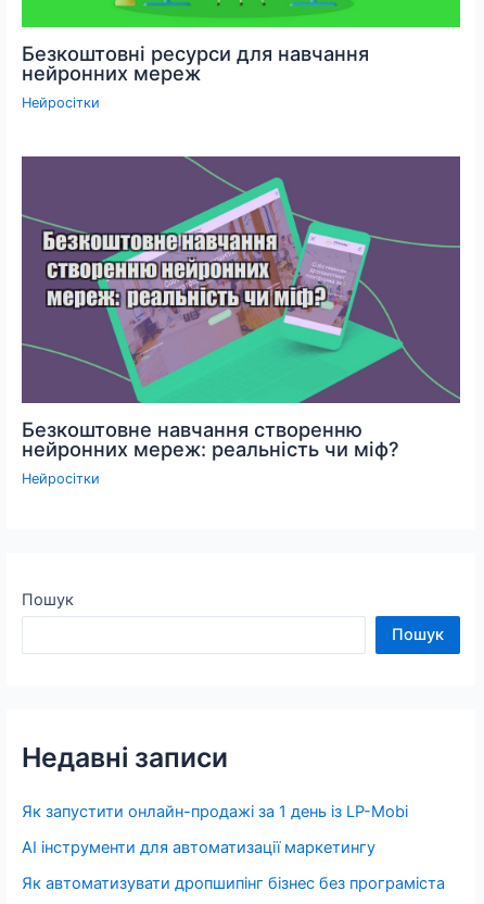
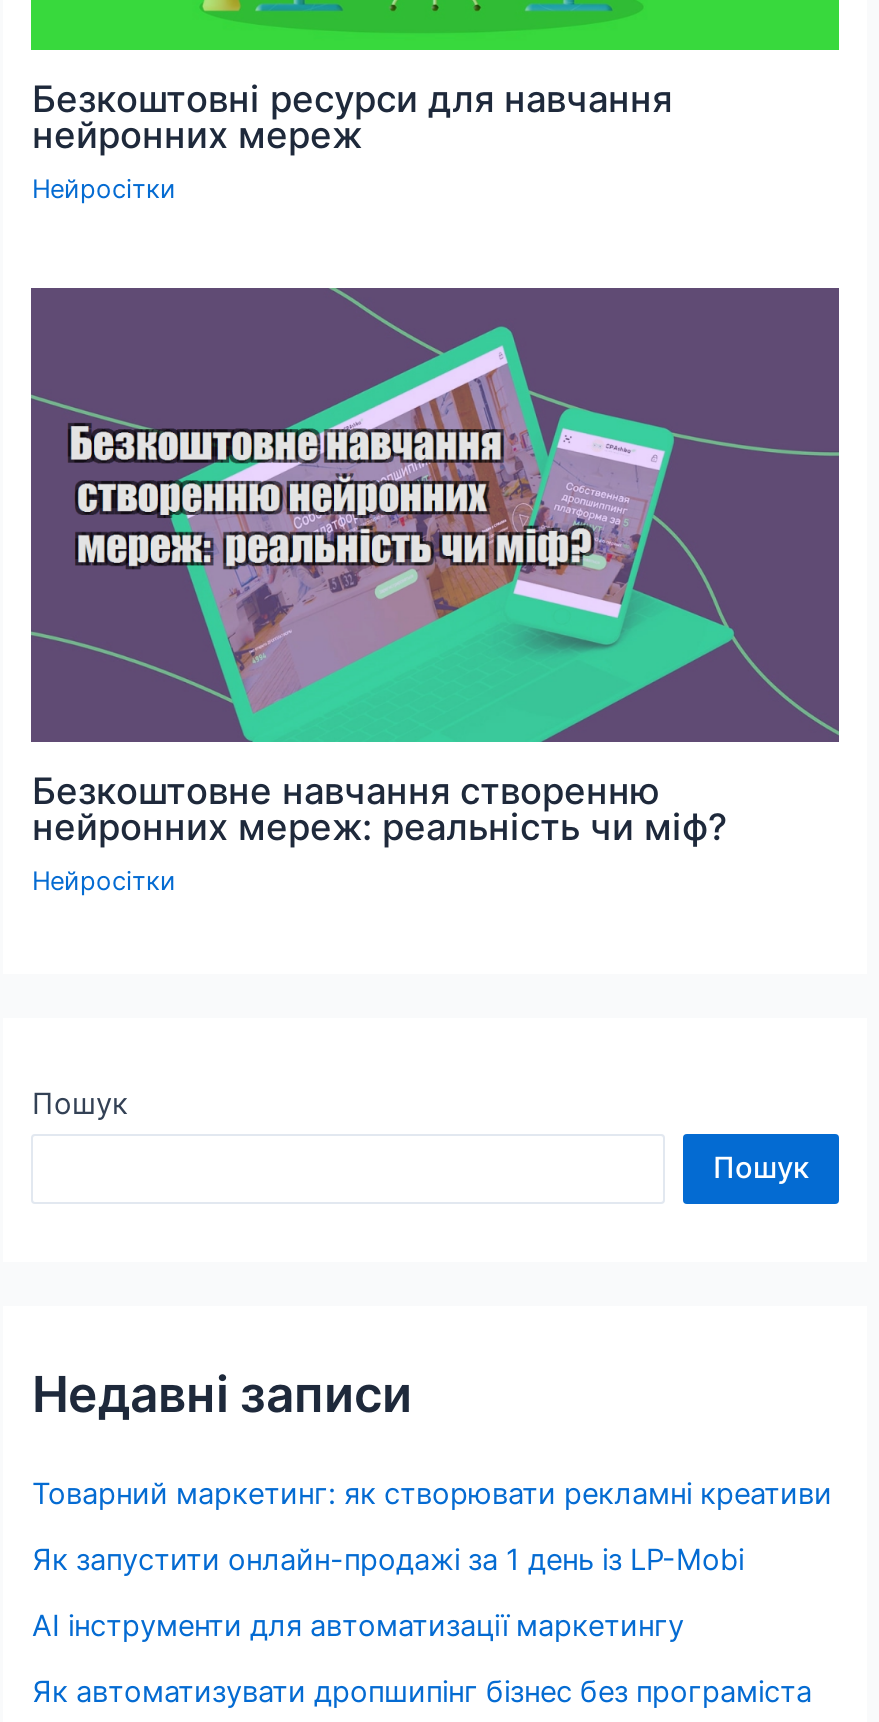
none -> [32,1475,832,1511] Товарний маркетинг: як створювати рекламні креативи

